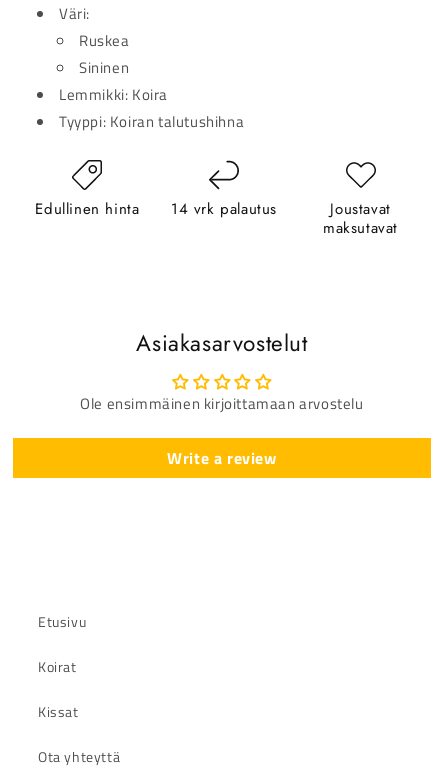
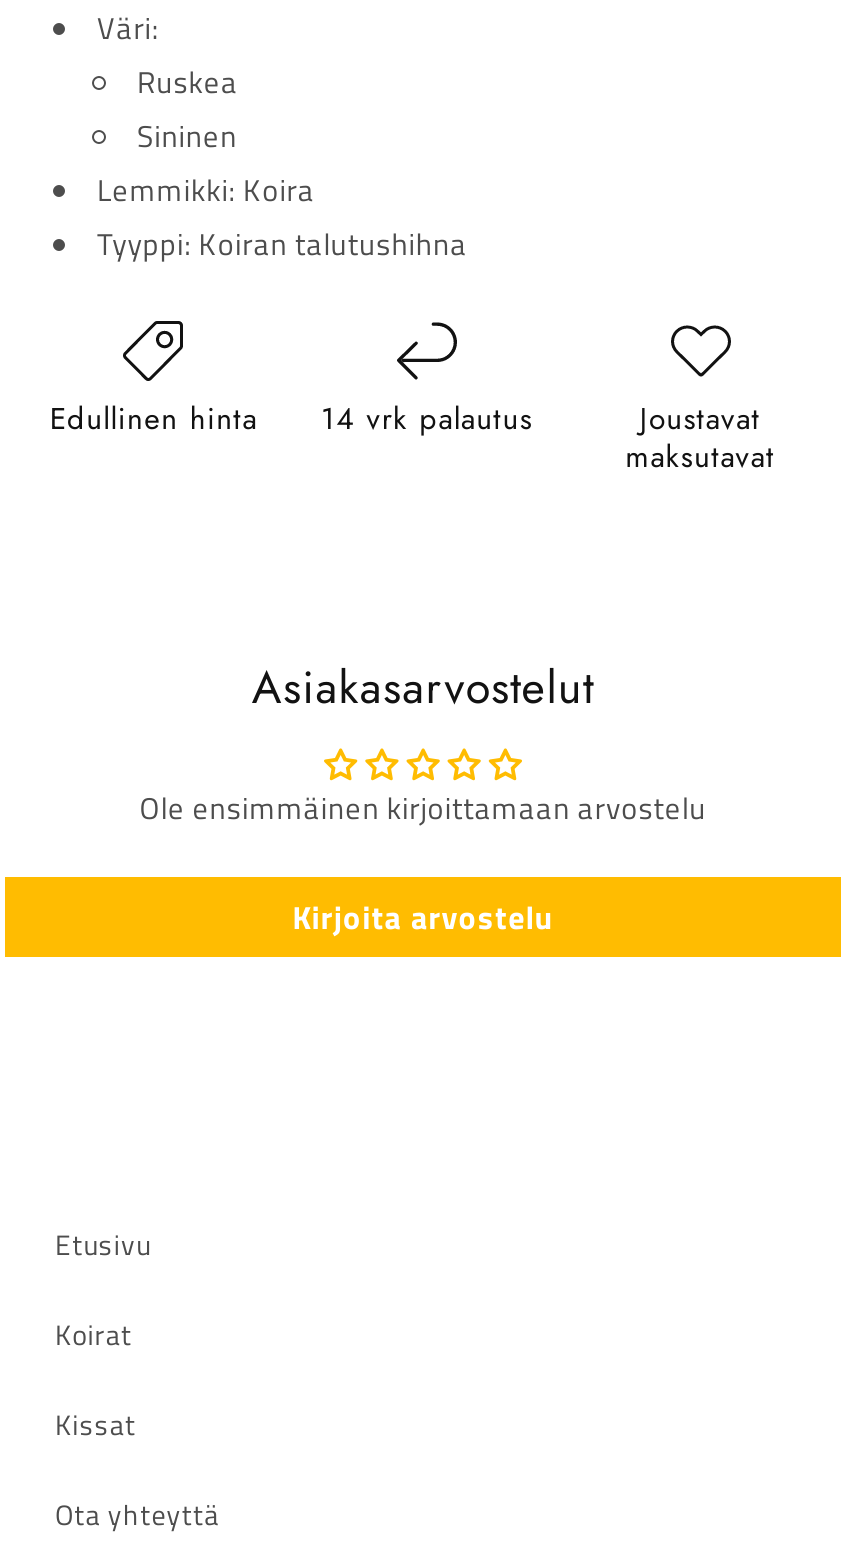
[167,446,277,470] Write a review -> [292,892,554,940] Kirjoita arvostelu

